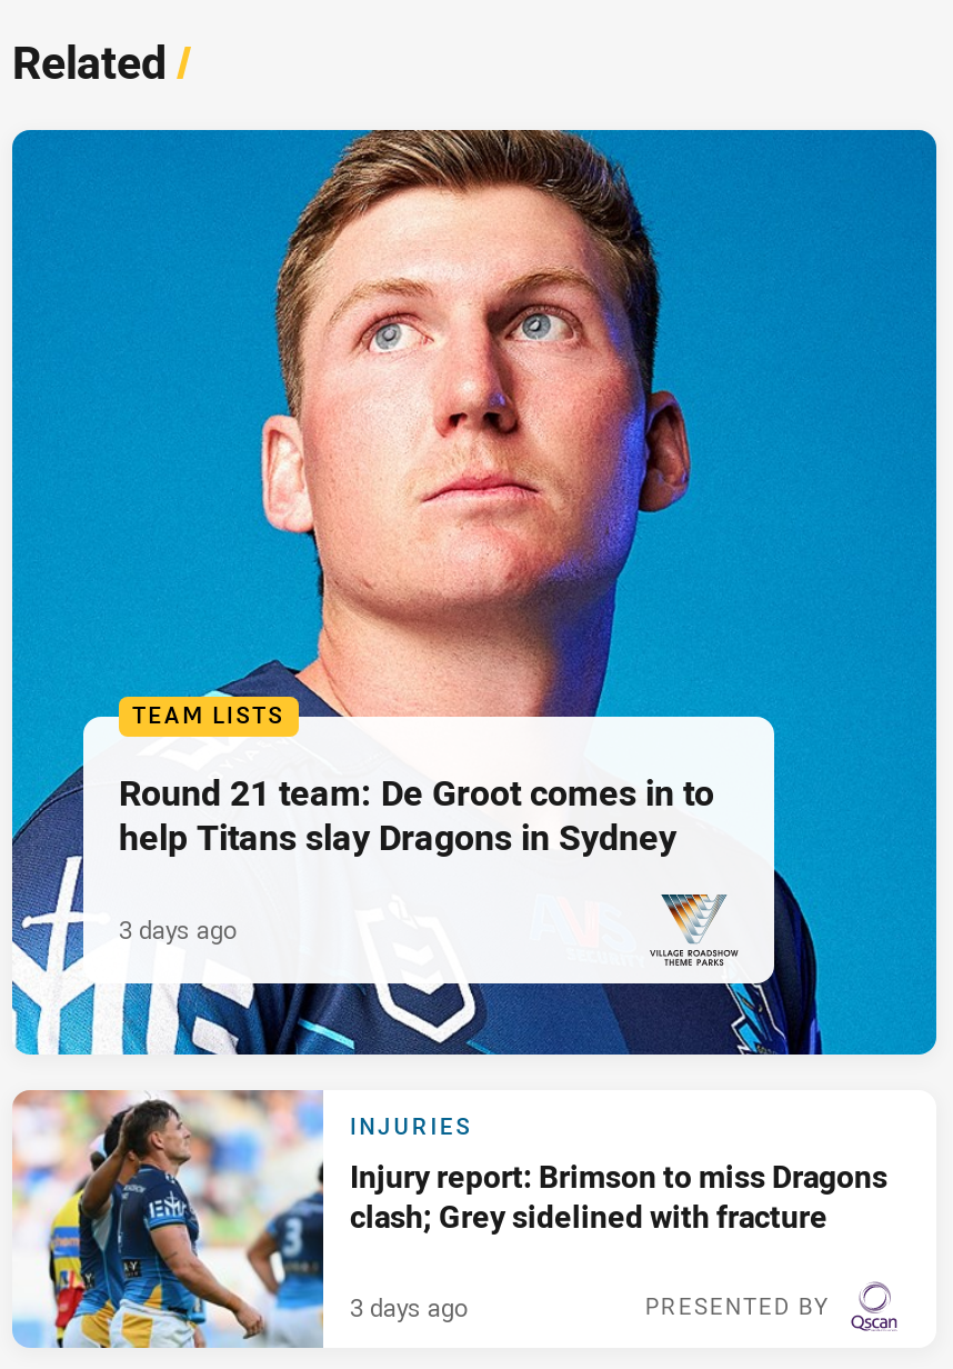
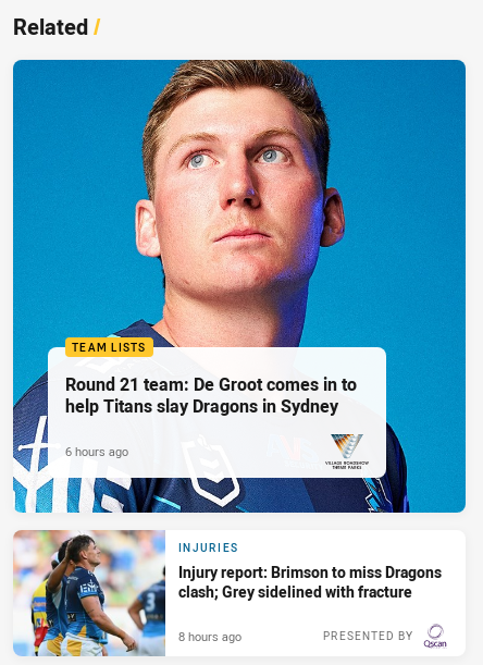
[119,912,237,945] 3 days ago -> [65,443,128,459] 6 hours ago
[350,1290,468,1323] 3 days ago -> [178,628,242,644] 8 hours ago

